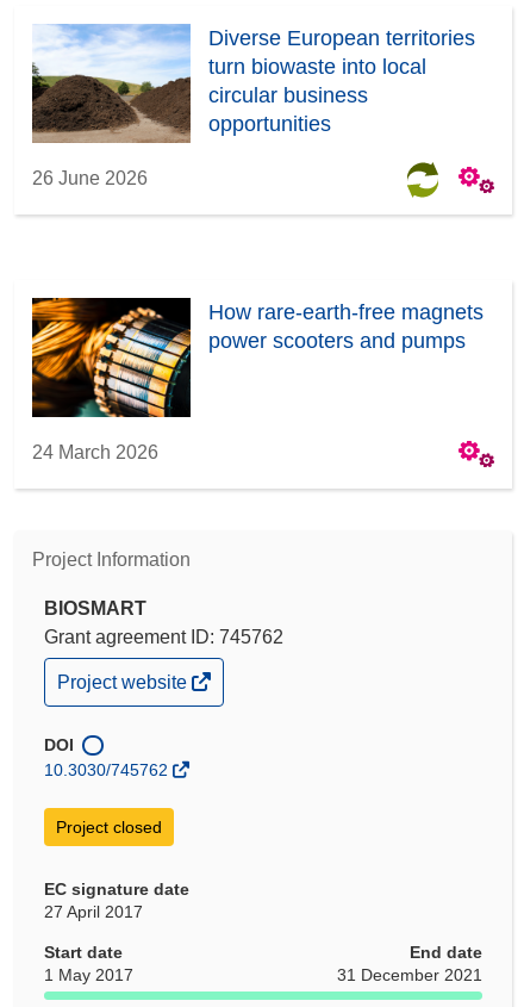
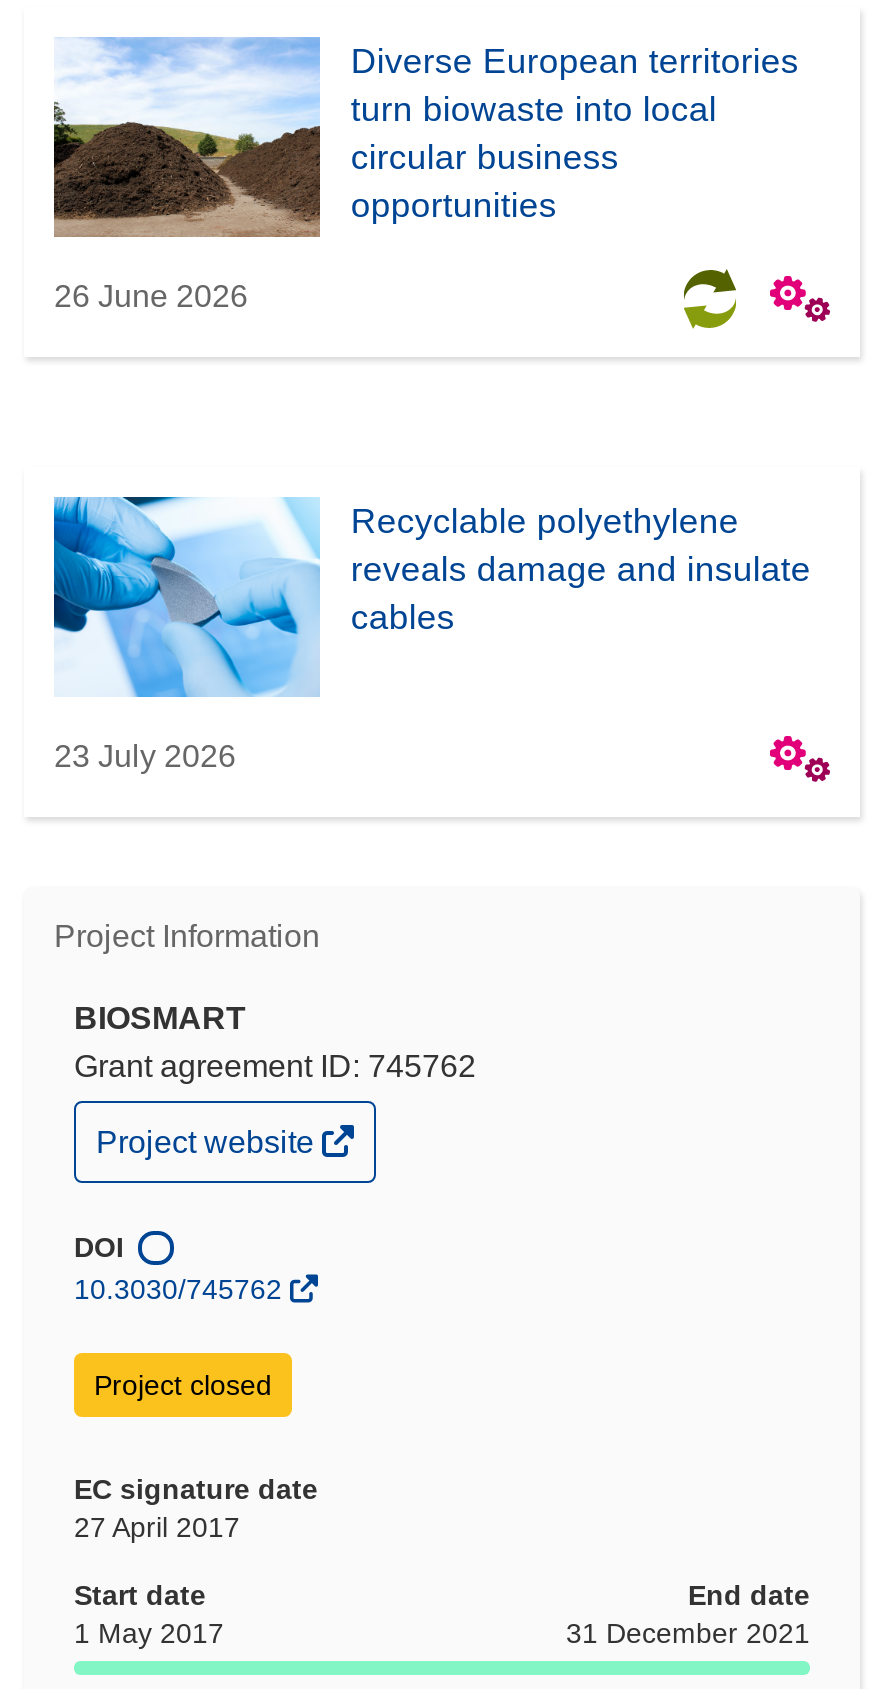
[31,297,484,418] [image] | How rare-earth-free magnets | power scooters and pumps -> [52,495,811,699] [image] | Recyclable polyethylene | reveals damage and insulate | cables
[32,442,158,462] 24 March 2026 -> [54,738,236,772] 23 July 2026

